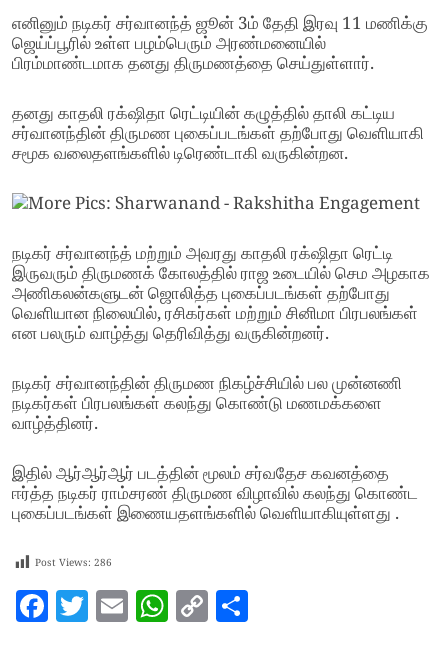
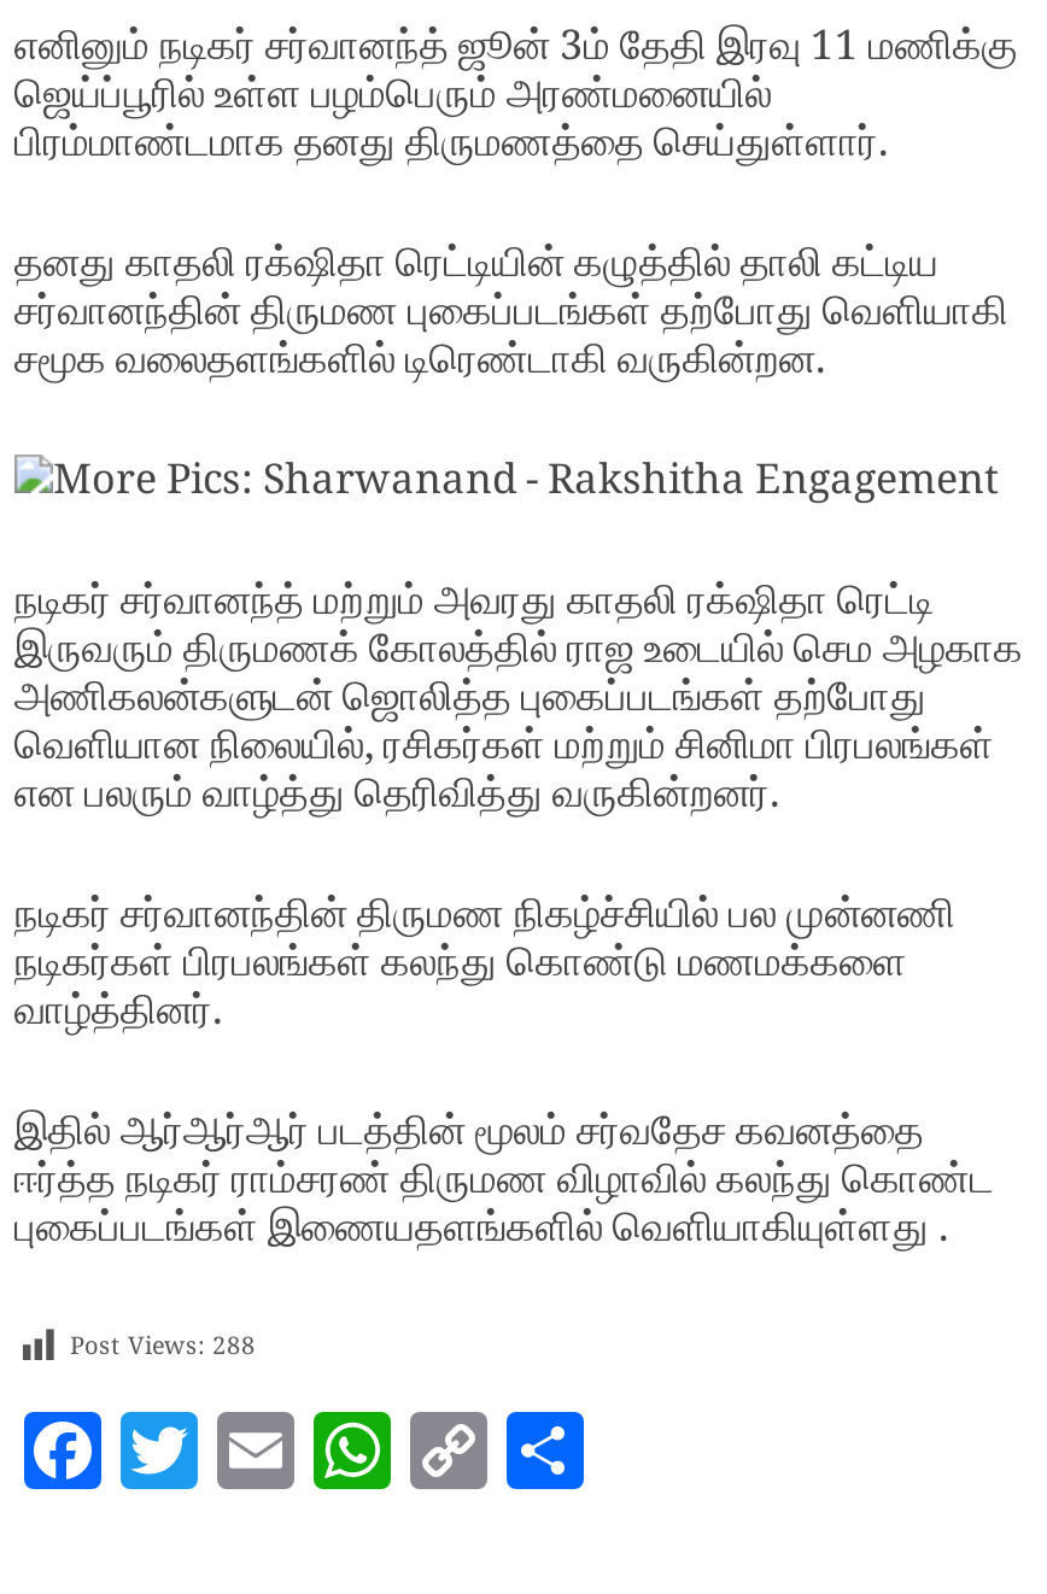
[35,555,112,569] Post Views: 286 -> [70,1328,256,1362] Post Views: 288

